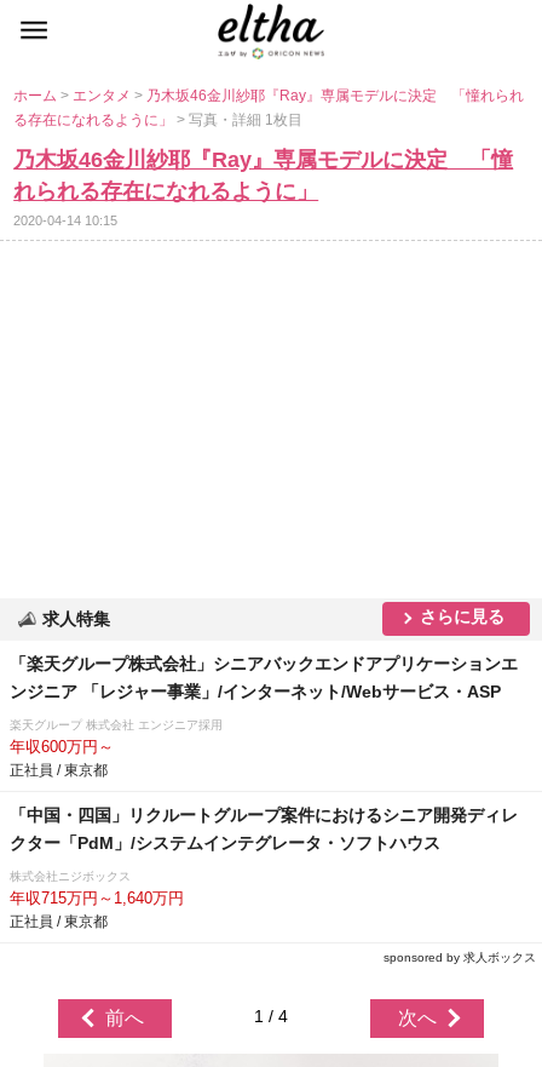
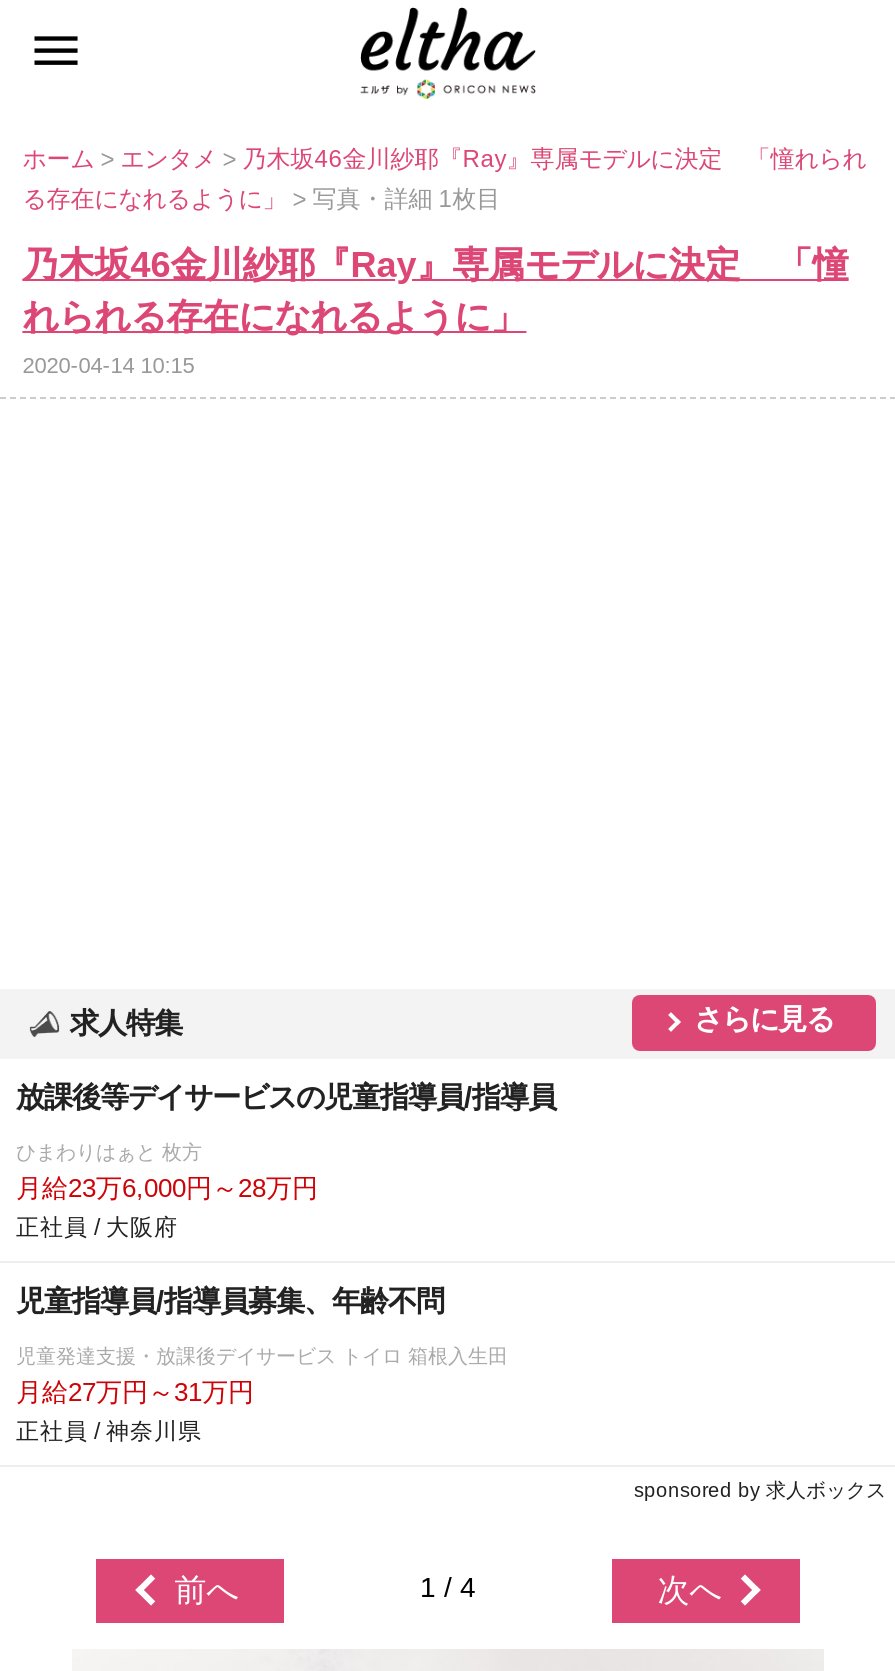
[10,654,518,701] 「楽天グループ株式会社」シニアバックエンドアプリケーションエ | ンジニア 「レジャー事業」/インターネット/Webサービス・ASP -> [16,1081,556,1113] 放課後等デイサービスの児童指導員/指導員
[10,718,223,778] 楽天グループ 株式会社 エンジニア採用 | 年収600万円～ | 正社員 / 東京都 -> [16,1141,318,1239] ひまわりはぁと 枚方 | 月給23万6,000円～28万円 | 正社員 / 大阪府
[10,805,518,853] 「中国・四国」リクルートグループ案件におけるシニア開発ディレ | クター「PdM」/システムインテグレータ・ソフトハウス -> [16,1285,444,1317] 児童指導員/指導員募集、年齢不問
[10,870,184,929] 株式会社ニジボックス | 年収715万円～1,640万円 | 正社員 / 東京都 -> [16,1345,508,1443] 児童発達支援・放課後デイサービス トイロ 箱根入生田 | 月給27万円～31万円 | 正社員 / 神奈川県

